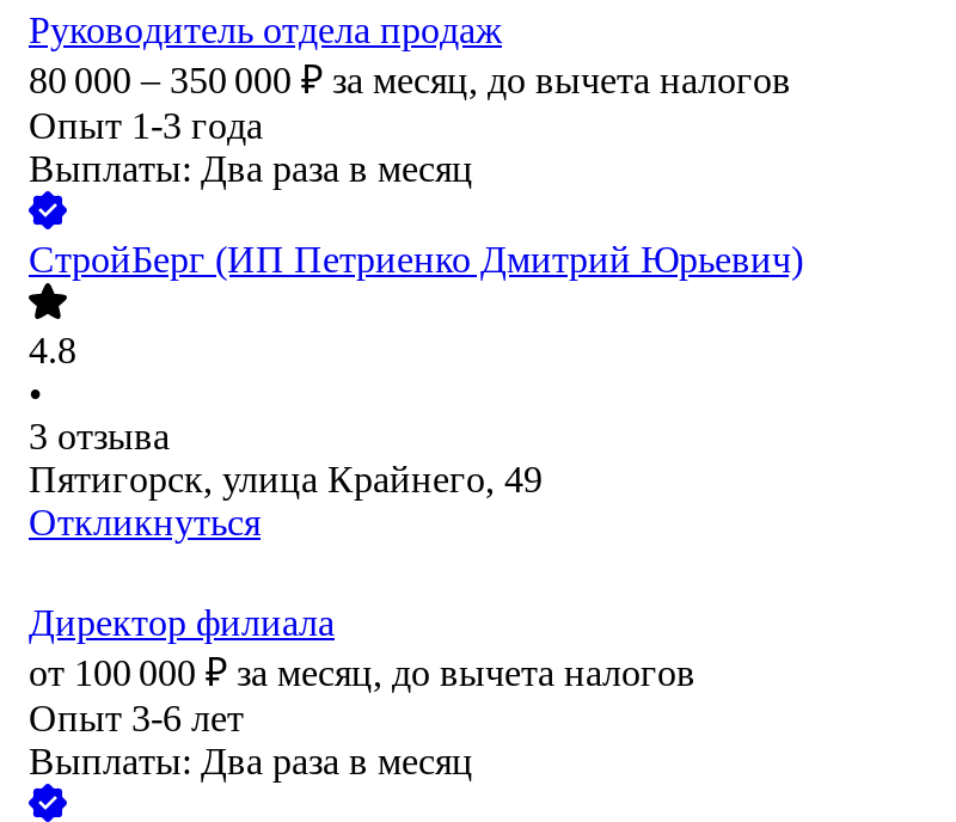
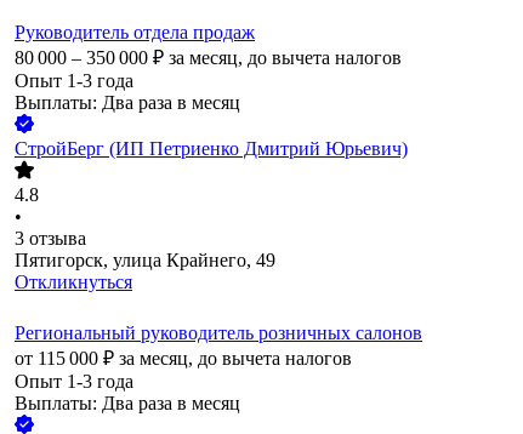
[29,603,695,739] Директор филиала | от 100 000 ₽ за месяц, до вычета налогов | Опыт 3-6 лет -> [15,323,422,392] Региональный руководитель розничных салонов | от 115 000 ₽ за месяц, до вычета налогов | Опыт 1-3 года

